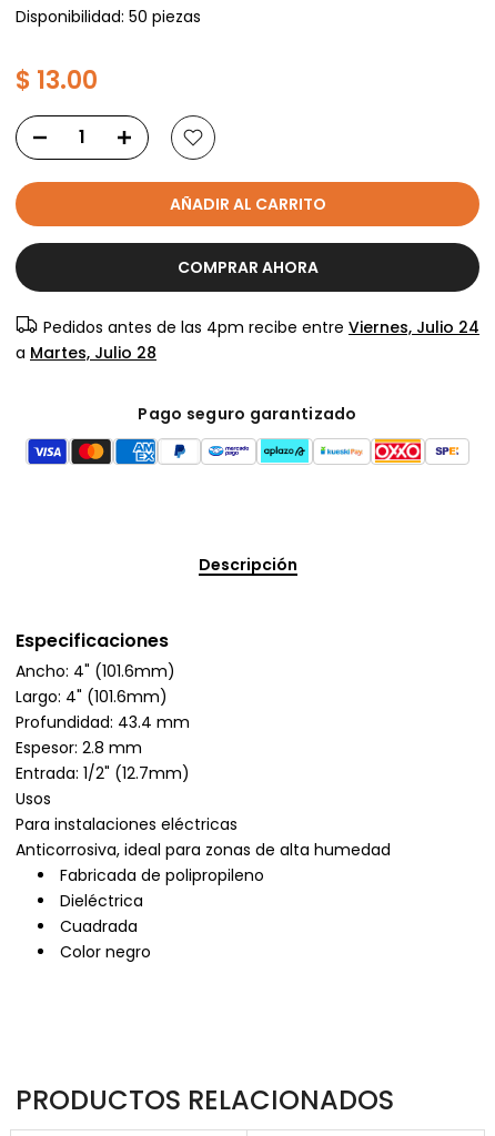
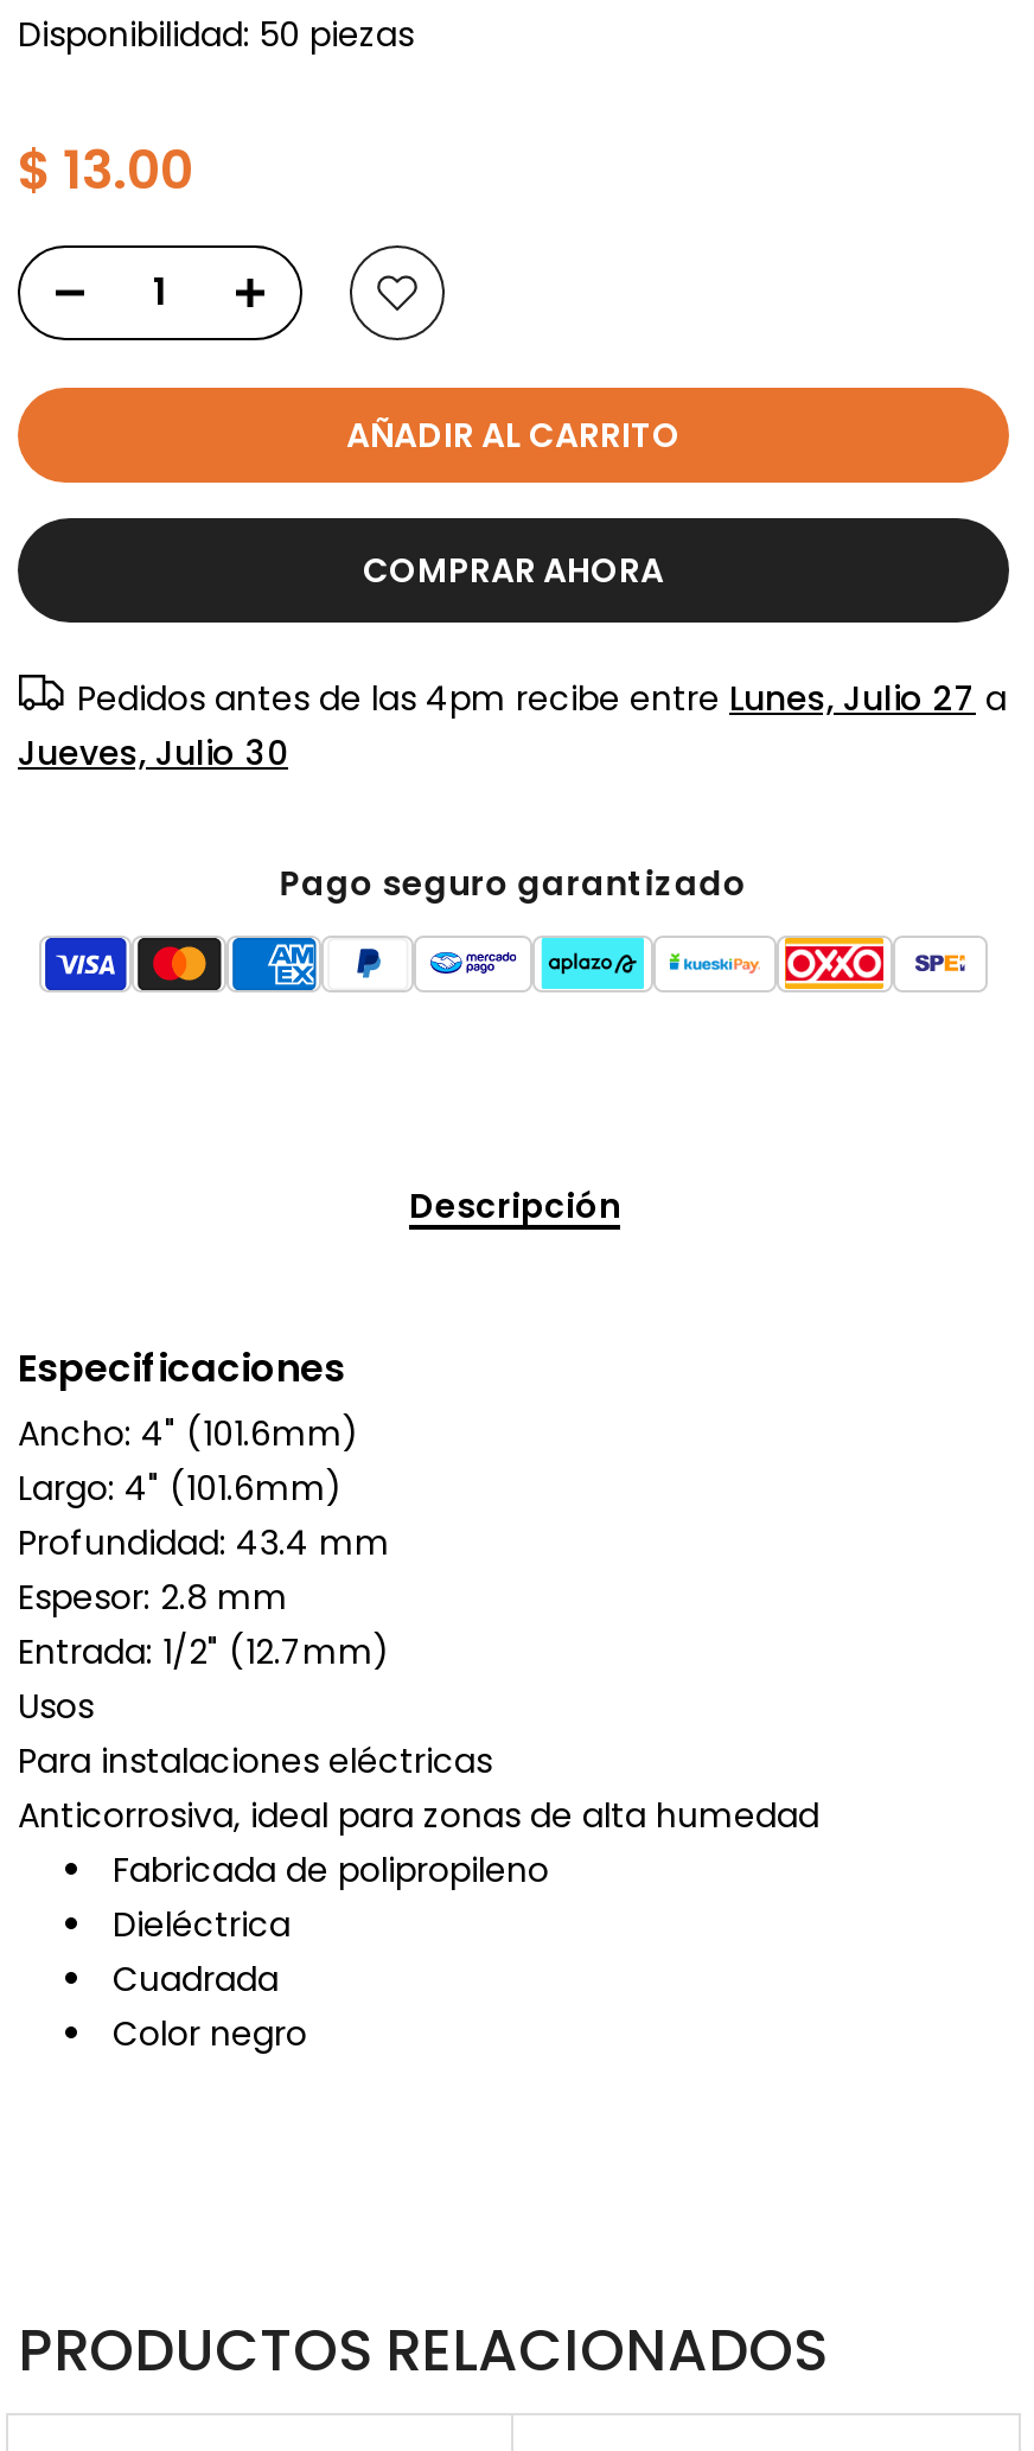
[16,316,479,364] Pedidos antes de las 4pm recibe entre Viernes, Julio 24 | a Martes, Julio 28 -> [18,674,1007,776] Pedidos antes de las 4pm recibe entre Lunes, Julio 27 a | Jueves, Julio 30

